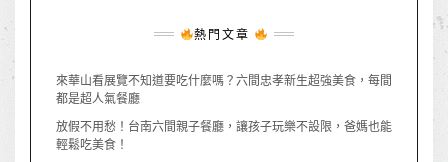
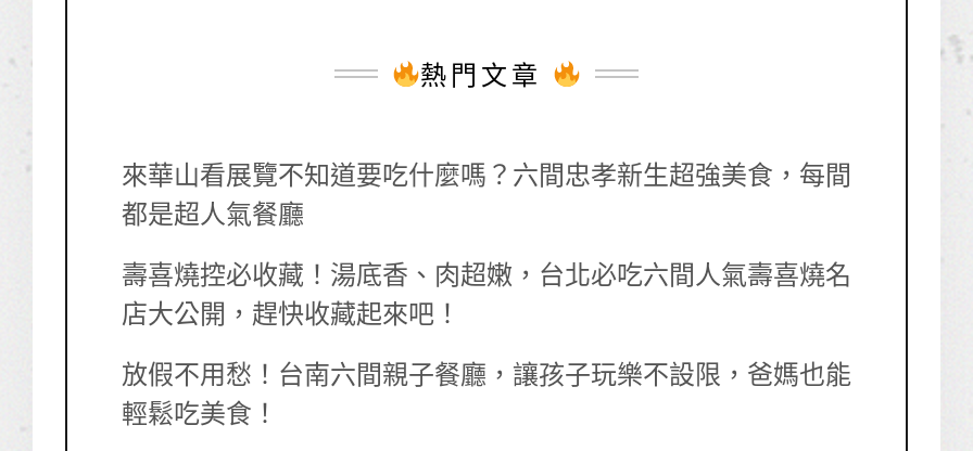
none -> [122,258,851,329] 壽喜燒控必收藏！湯底香、肉超嫩，台北必吃六間人氣壽喜燒名 | 店大公開，趕快收藏起來吧！

